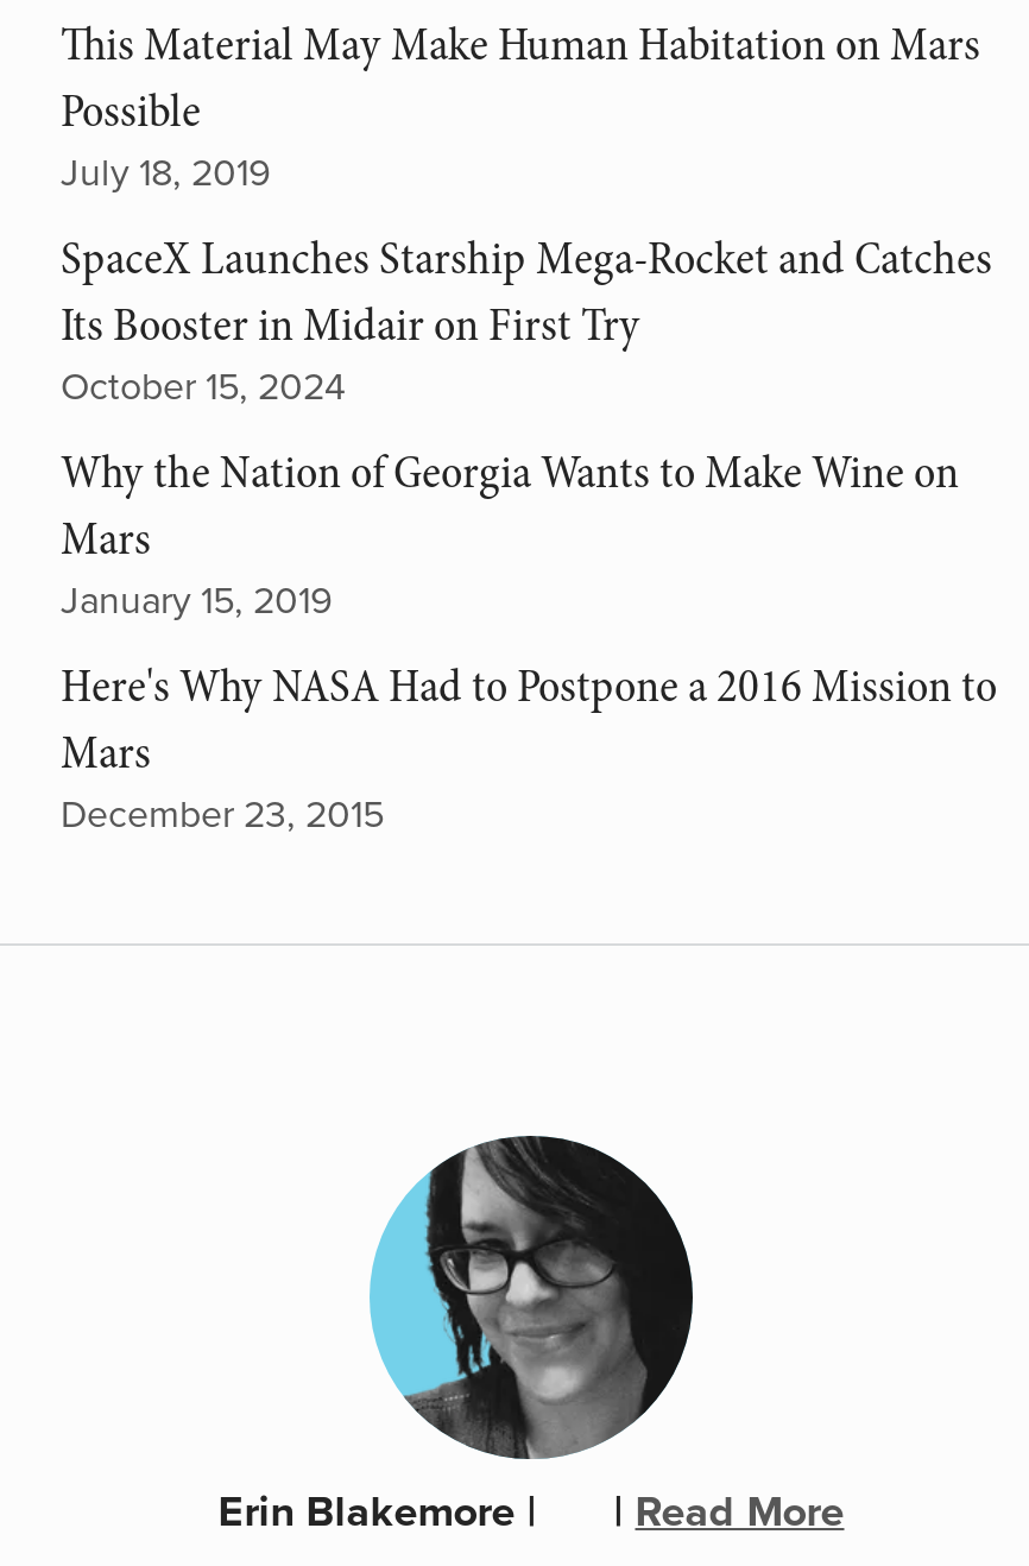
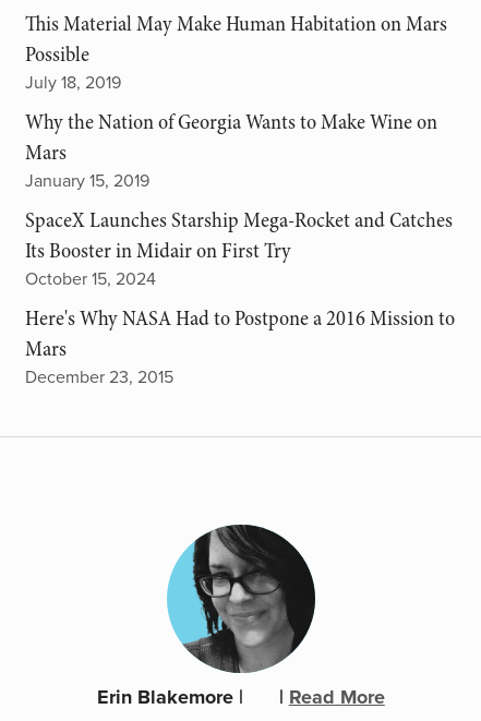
moved [61,228,992,411] -> [25,206,453,290]: SpaceX Launches Starship Mega-Rocket and Catches | Its Booster in Midair on First Try | October 15, 2024
moved [61,442,959,625] -> [25,108,437,192]: Why the Nation of Georgia Wants to Make Wine on | Mars | January 15, 2019

